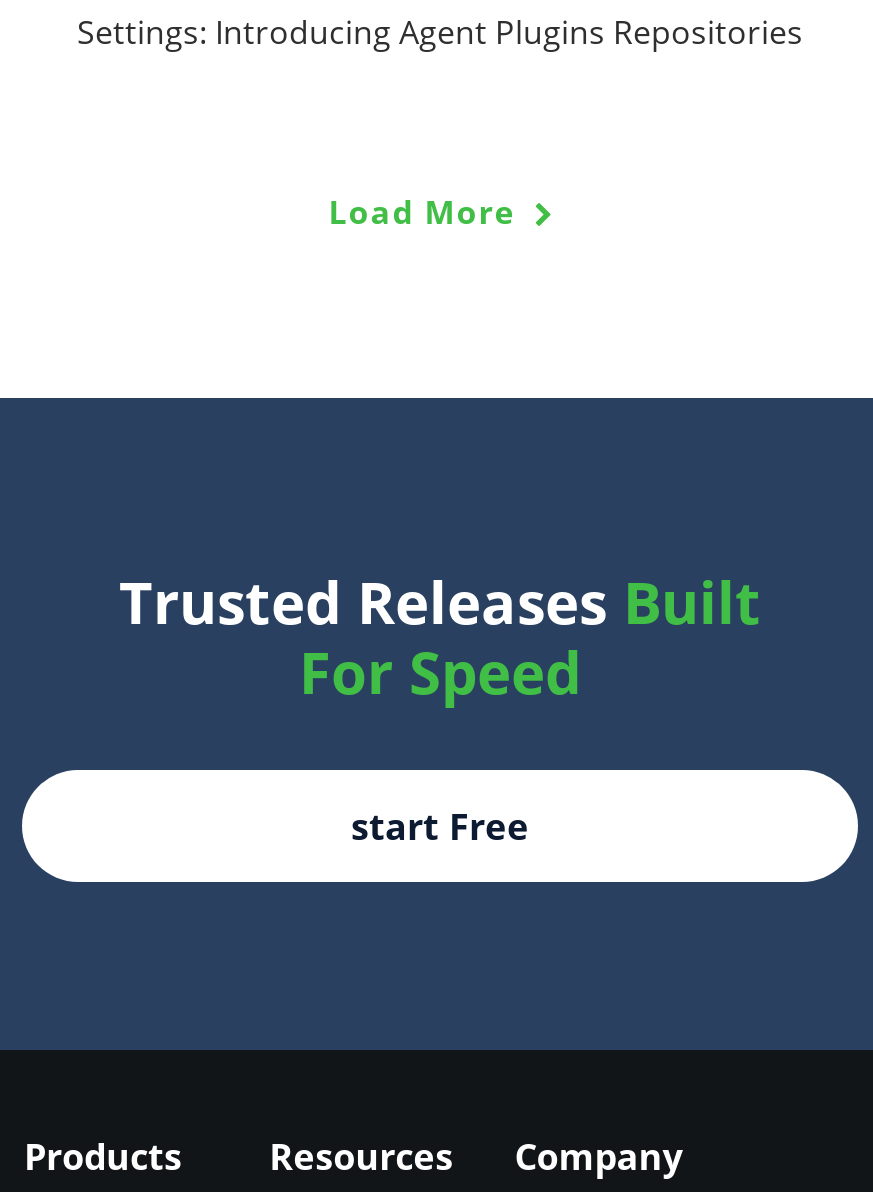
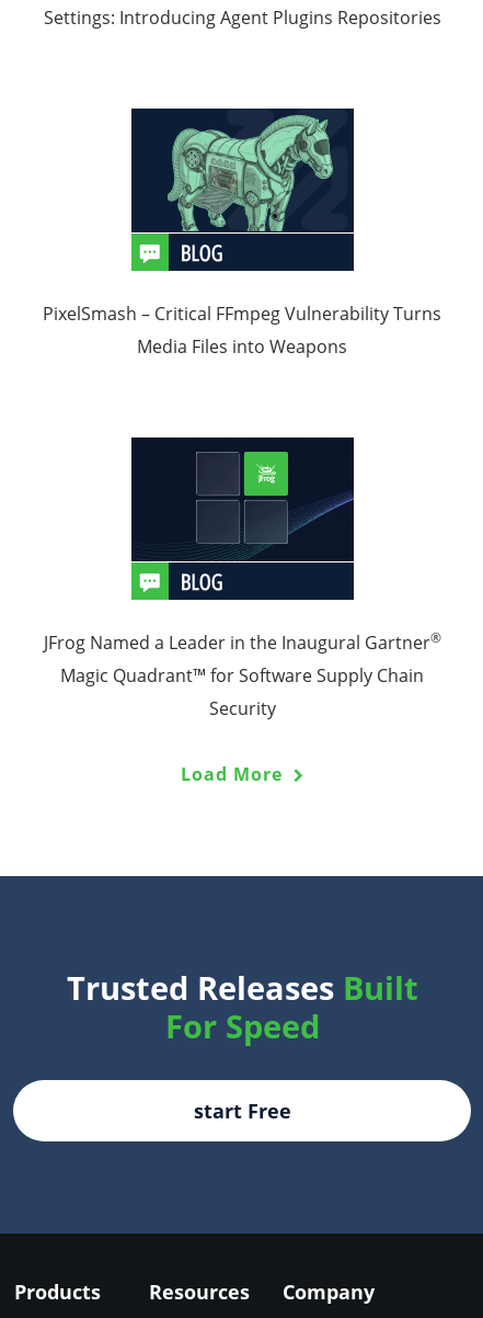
none -> [43,107,441,359] [image] | PixelSmash – Critical FFmpeg Vulnerability Turns | Media Files into Weapons
none -> [43,436,441,720] [image] | JFrog Named a Leader in the Inaugural Gartner® | Magic Quadrant™ for Software Supply Chain | Security

